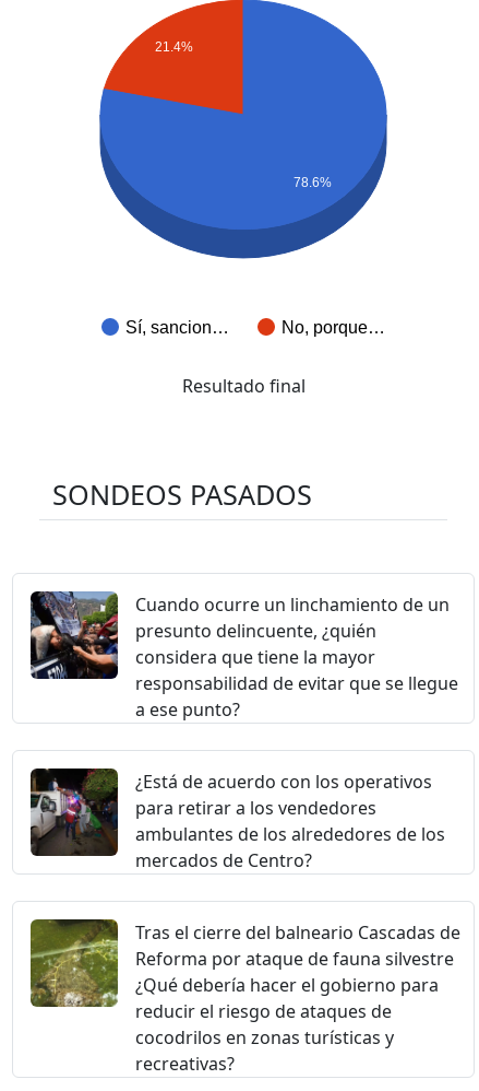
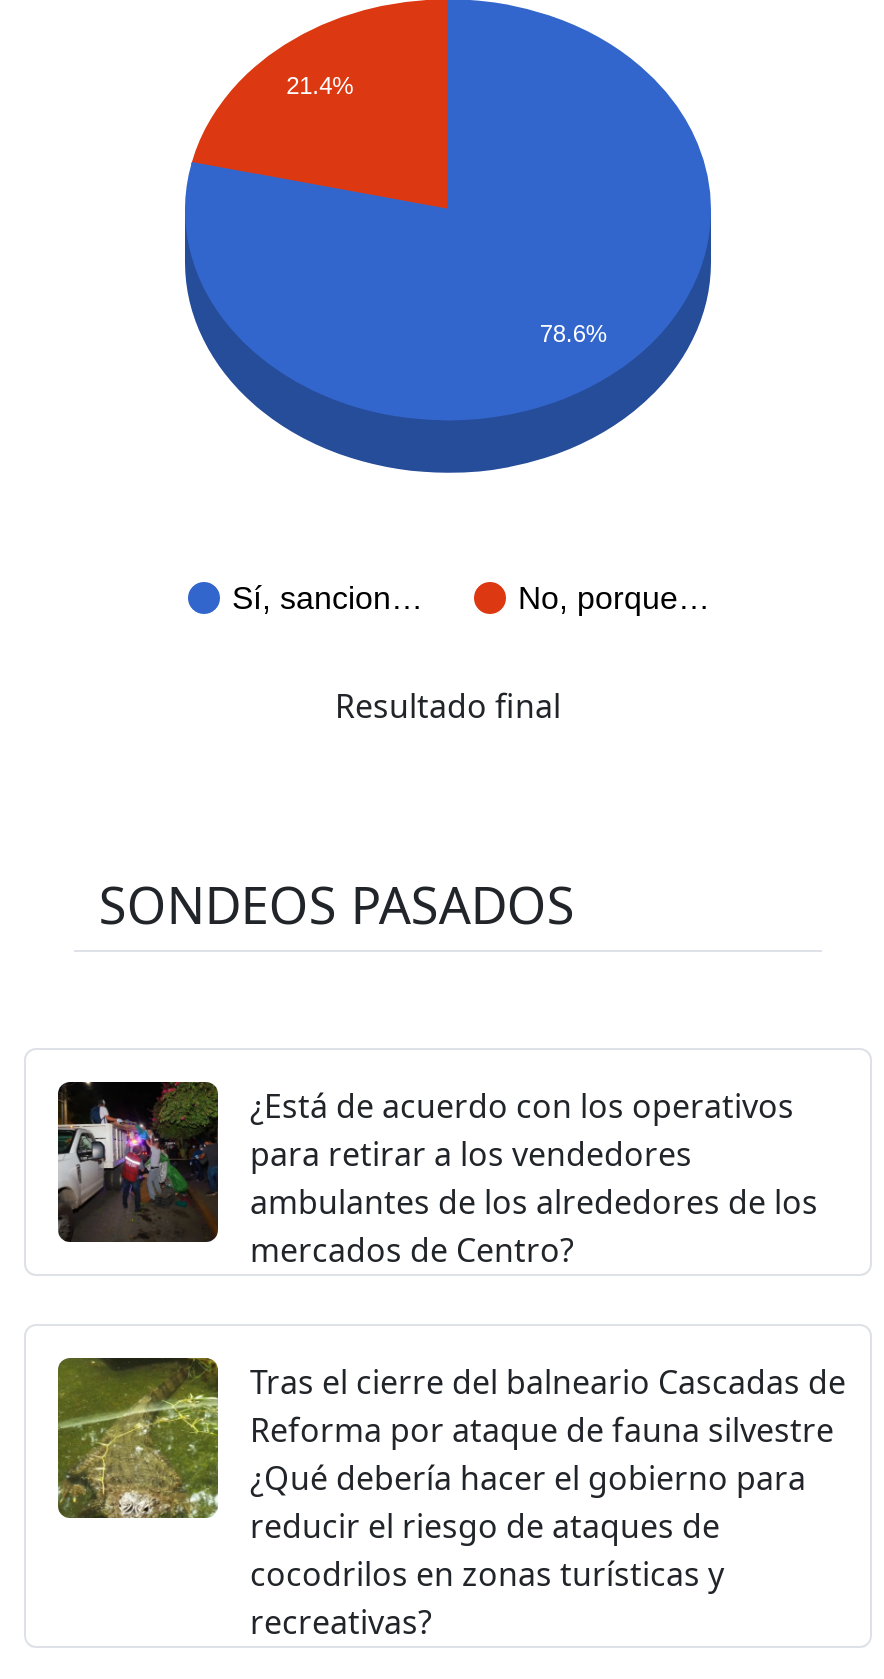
[29,590,458,721] [image] | Cuando ocurre un linchamiento de un | presunto delincuente, ¿quién | considera que tiene la mayor | responsabilidad de evitar que se llegue | a ese punto? -> none

